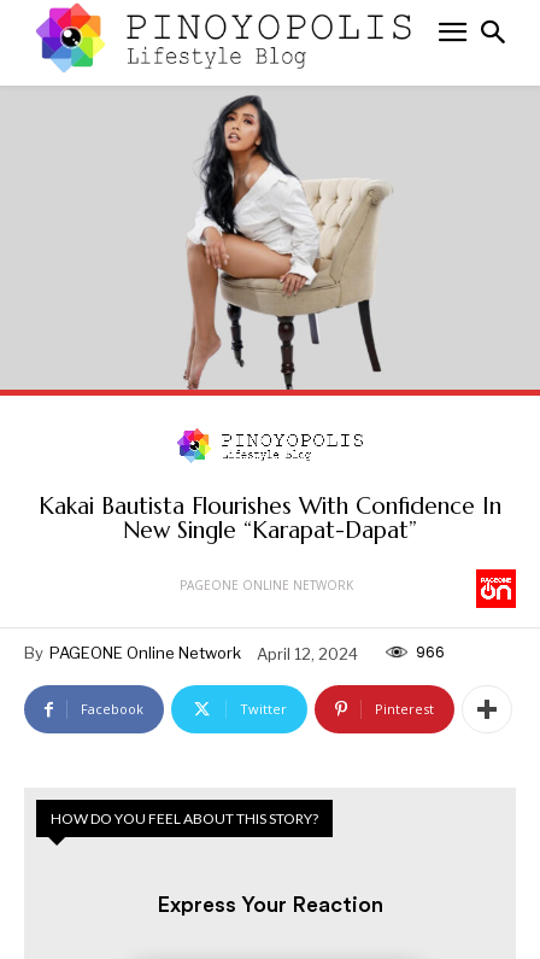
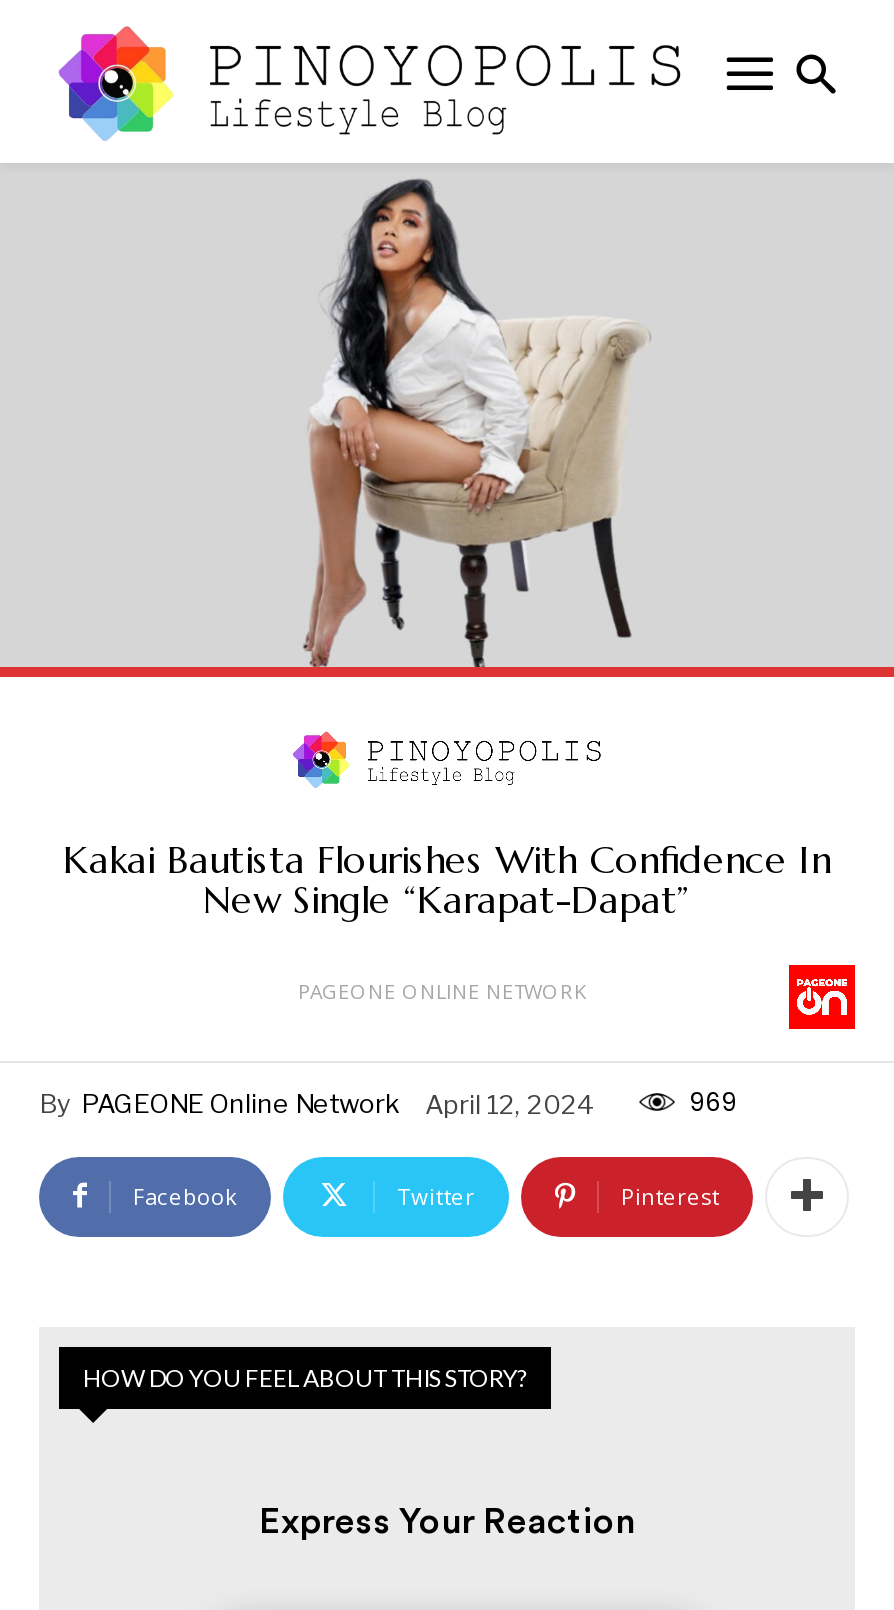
[416,642,445,663] 966 -> [689,1085,737,1119] 969

